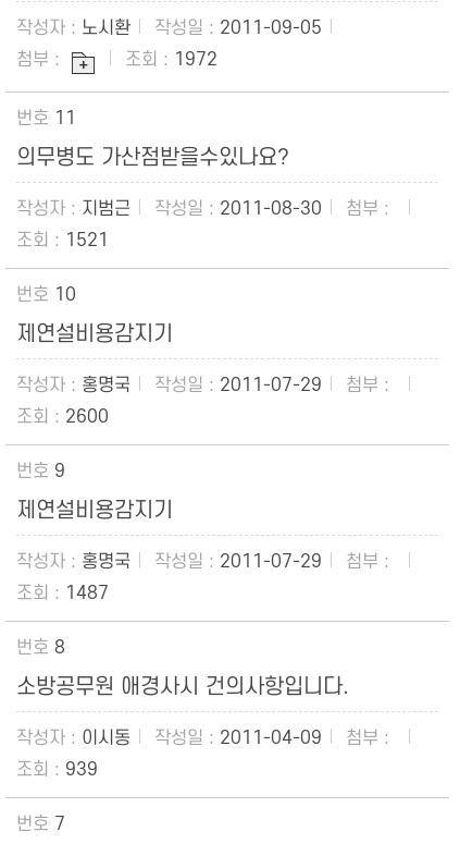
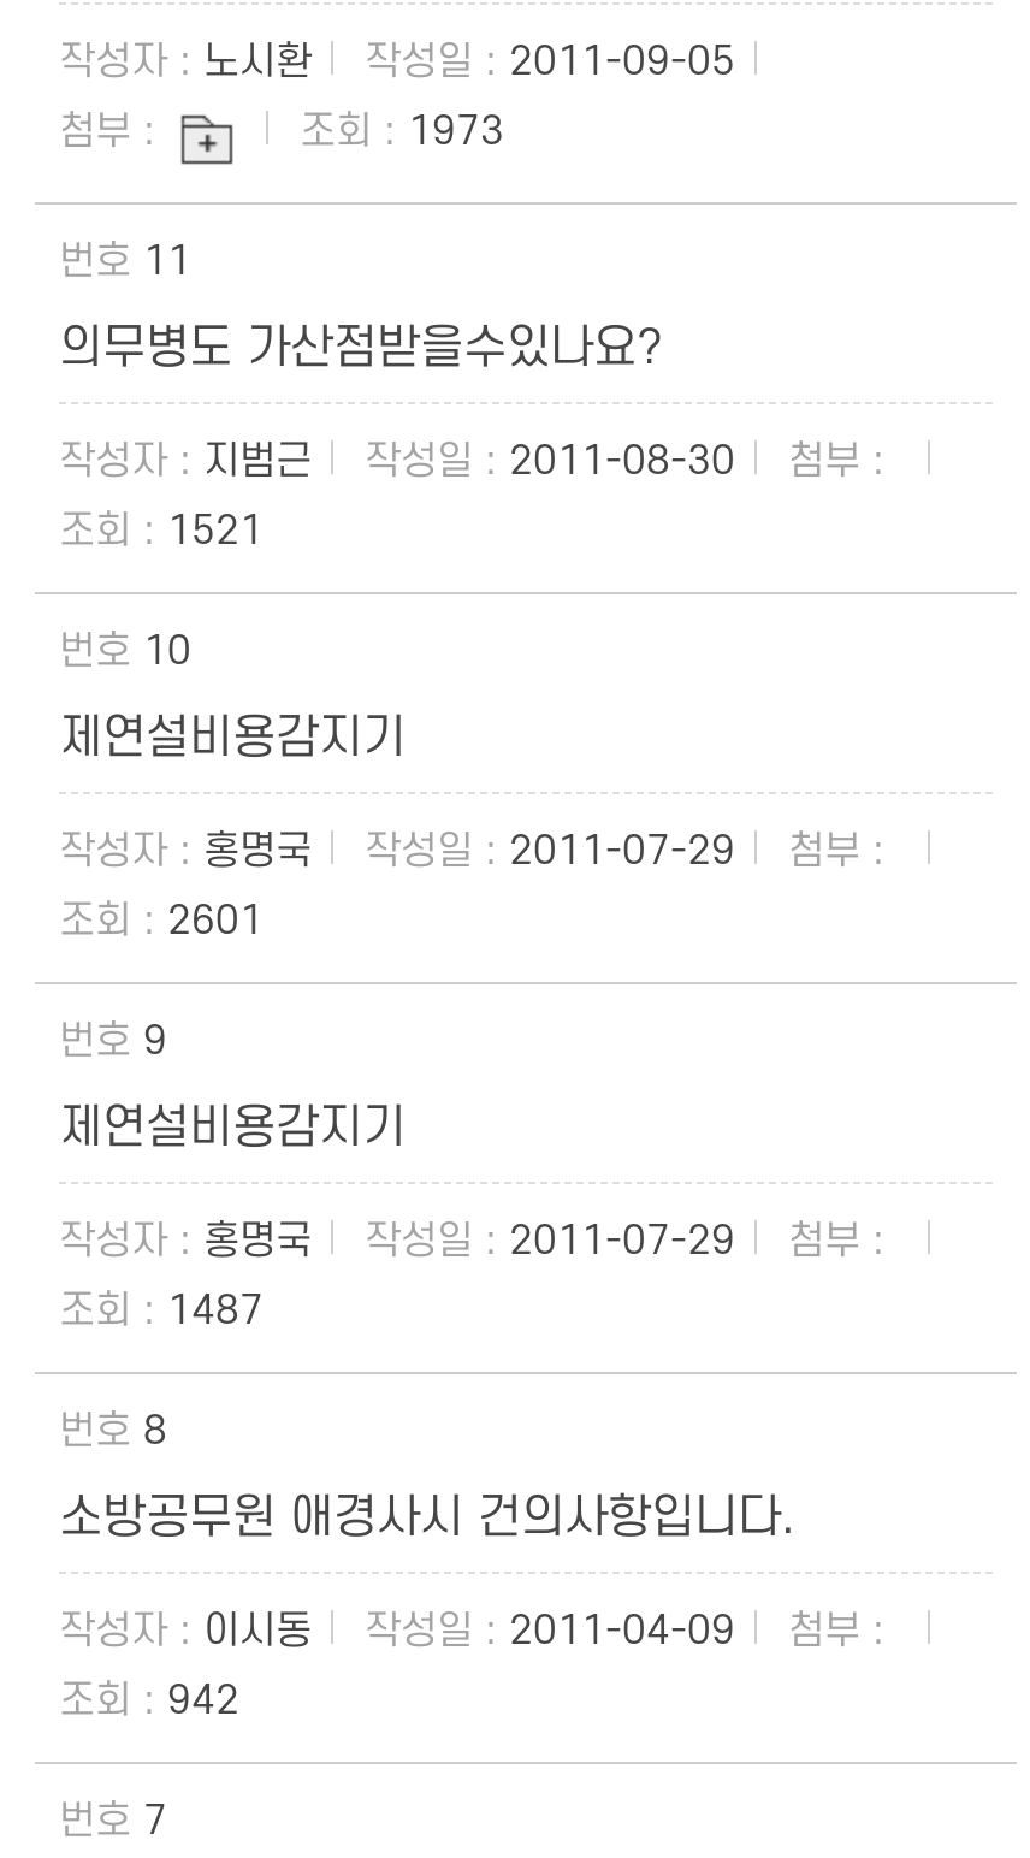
[174,50,217,70] 1972 -> [408,111,504,154] 1973
[65,407,109,427] 2600 -> [167,900,264,943] 2601
[65,760,98,780] 939 -> [167,1680,239,1723] 942

